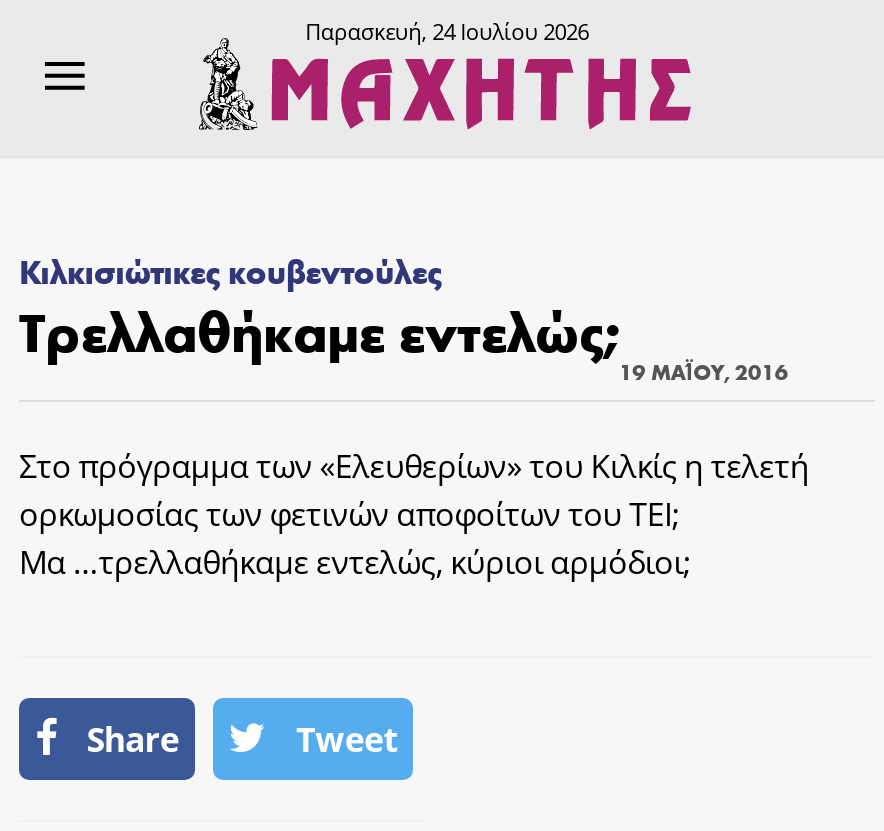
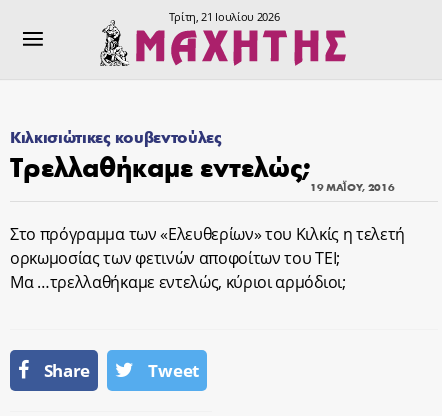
[305,16,589,46] Παρασκευή, 24 Ιουλίου 2026 -> [168,9,279,24] Τρίτη, 21 Ιουλίου 2026

